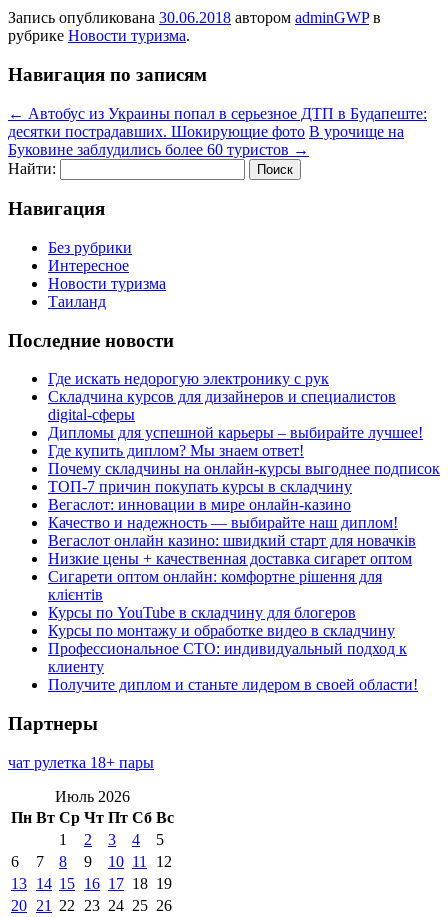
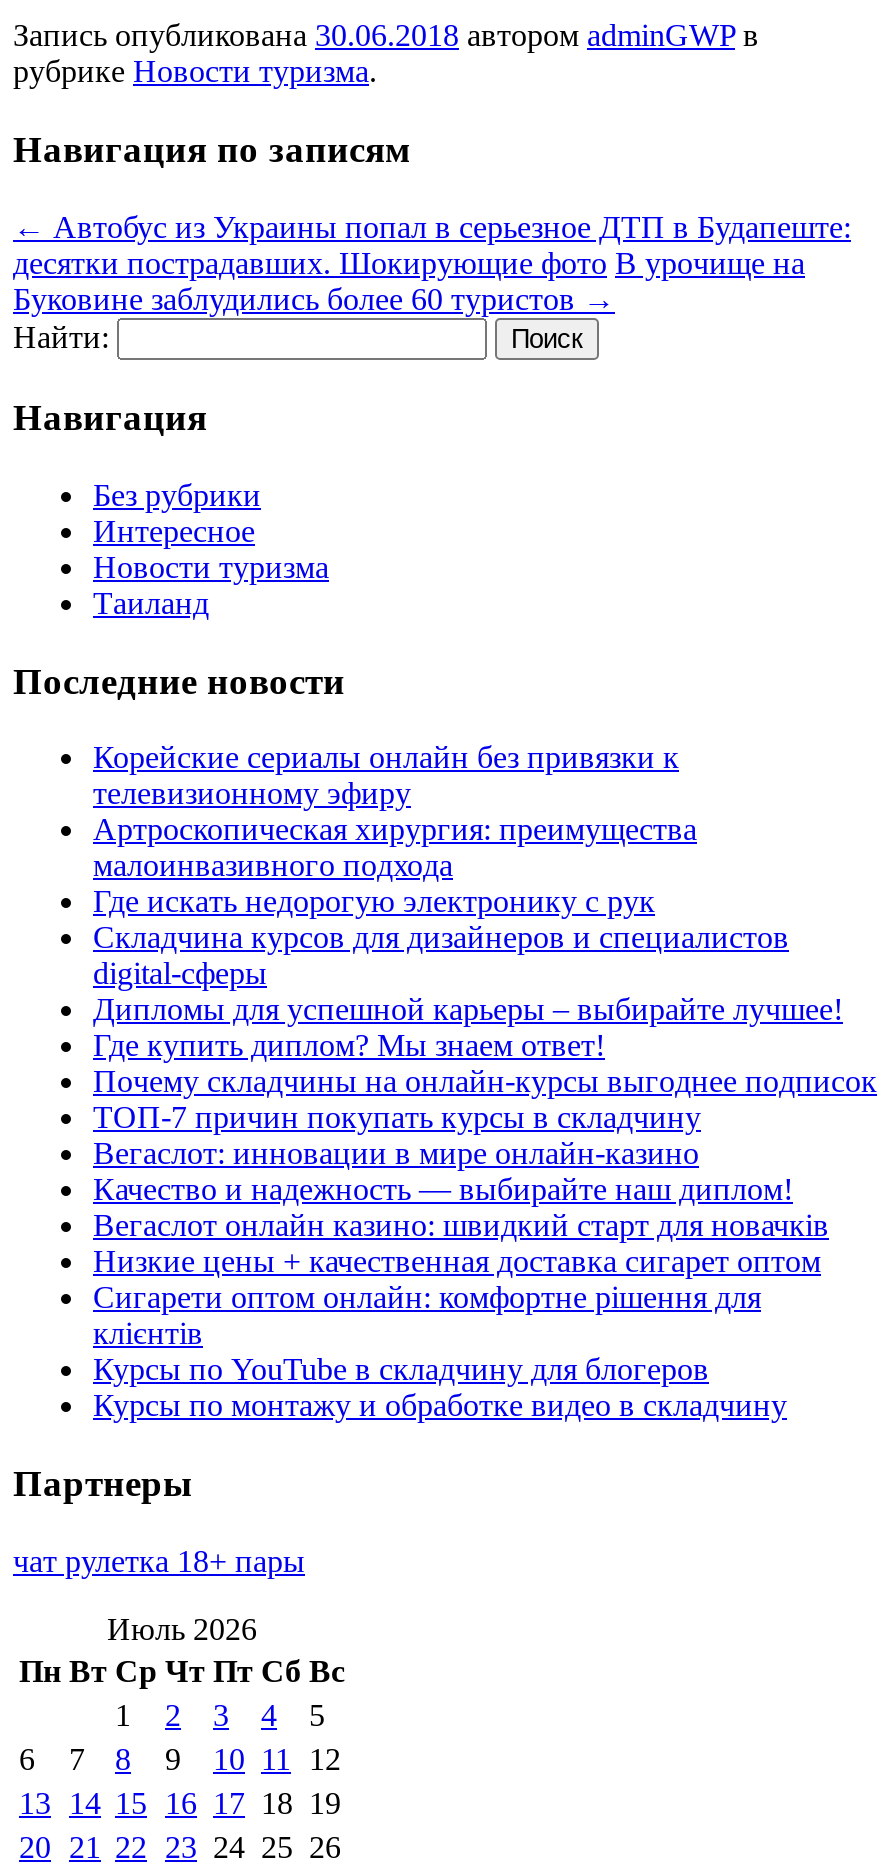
none -> [93,741,697,883] Корейские сериалы онлайн без привязки к | телевизионному эфиру | Артроскопическая хирургия: преимущества | малоинвазивного подхода
moved [48,370,440,639] -> [93,885,877,1423]: Где искать недорогую электронику с рук | Складчина курсов для дизайнеров и специалистов | Дипломы для успешной карьеры – выбирайте лучшее! | ... | Курсы по YouTube в складчину для блогеров | Курсы по монтажу и обработке видео в складчину
[48,640,418,693] Профессиональное СТО: индивидуальный подход к | клиенту | Получите диплом и станьте лидером в своей области! -> none

